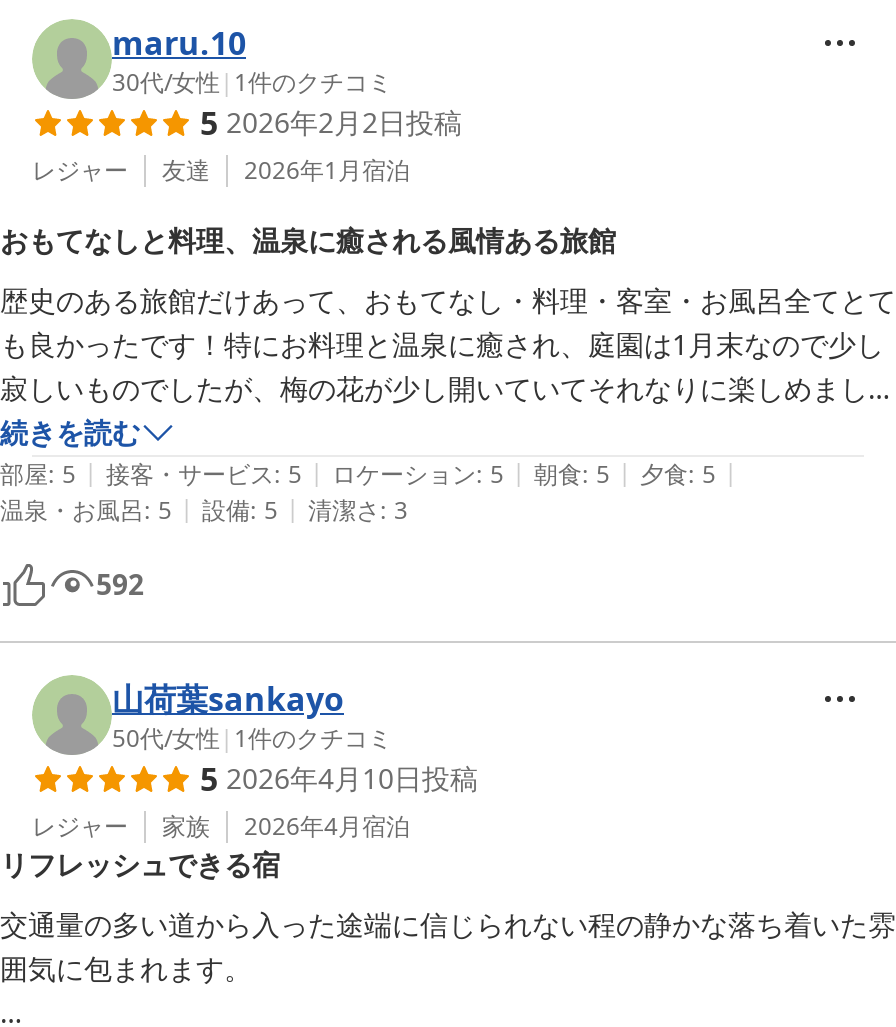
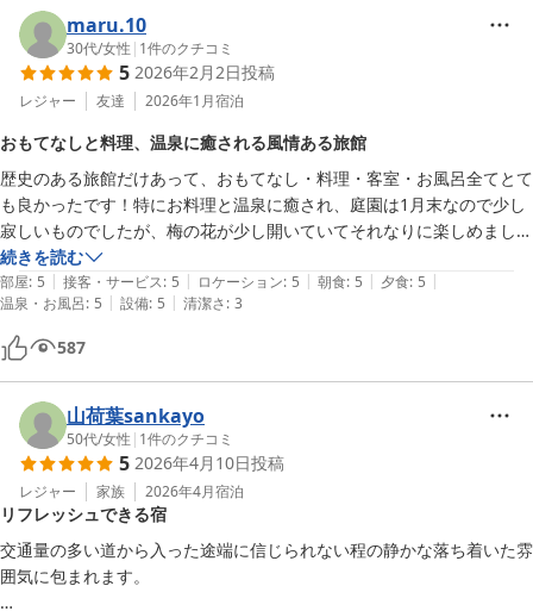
[96,565,144,603] 592 -> [57,336,86,359] 587

